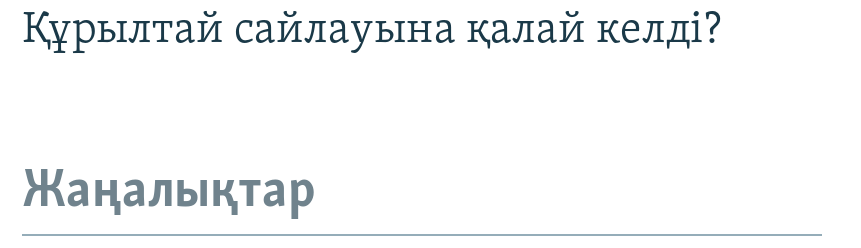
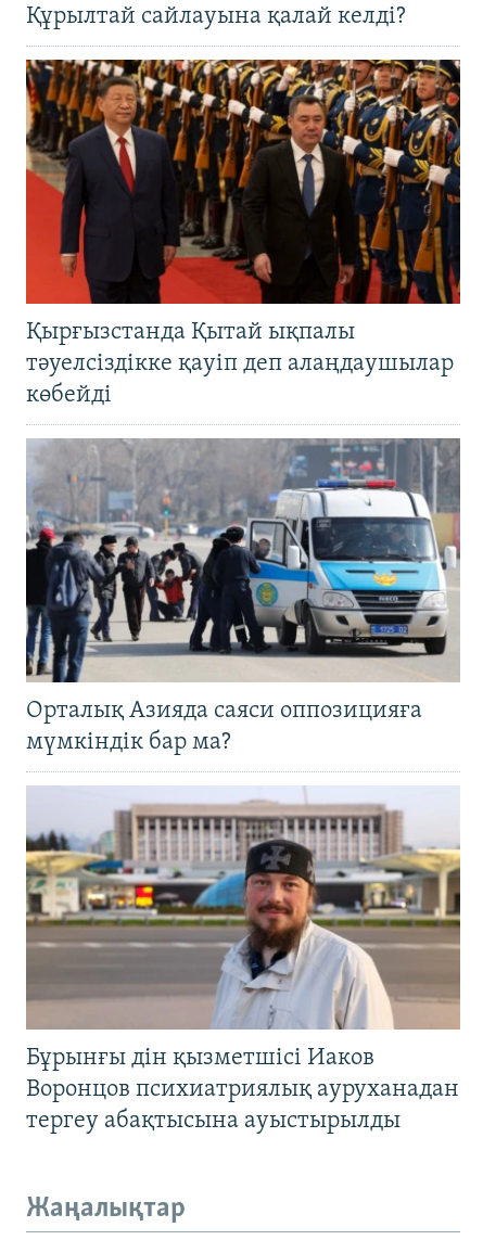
none -> [25,59,461,408] [image] | Қырғызстанда Қытай ықпалы | тәуелсіздікке қауіп деп алаңдаушылар | көбейді
none -> [25,437,461,755] [image] | Орталық Азияда саяси оппозицияға | мүмкіндік бар ма?
none -> [25,787,461,1134] [image] | Бұрынғы дін қызметшісі Иаков | Воронцов психиатриялық ауруханадан | тергеу абақтысына ауыстырылды

